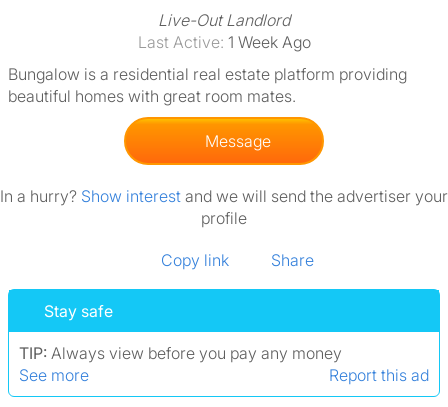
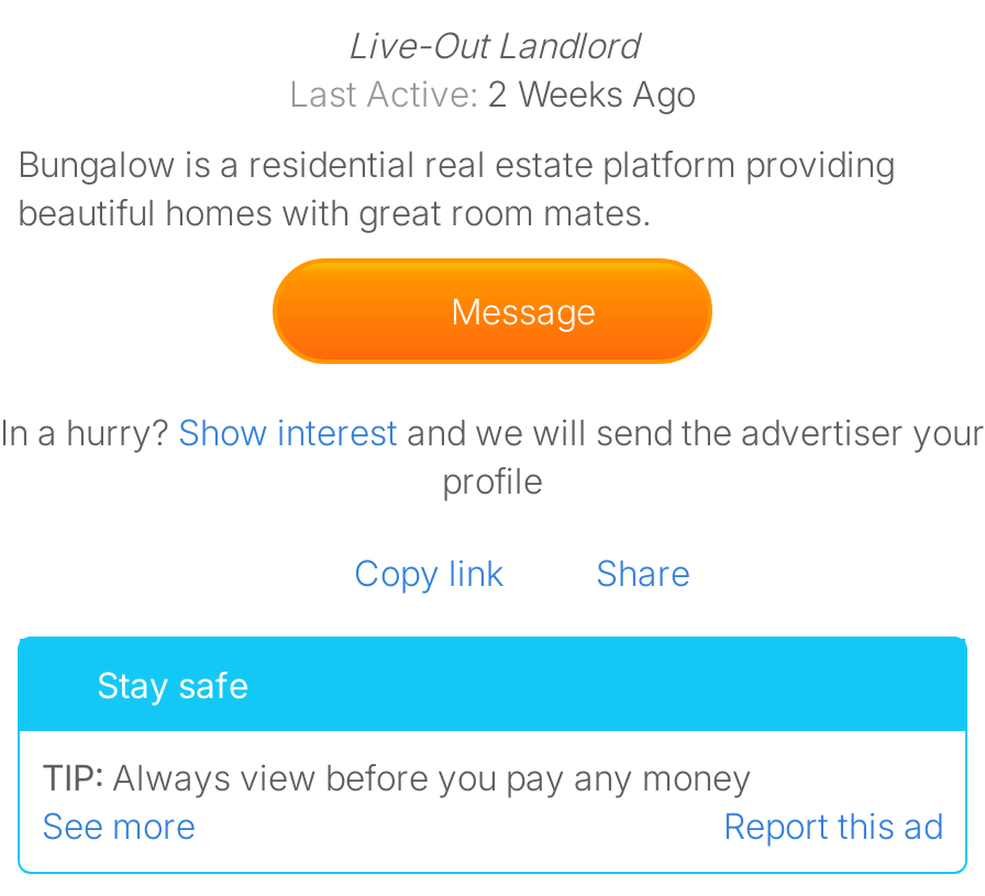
[137,32,310,52] Last Active: 1 Week Ago -> [289,71,696,115] Last Active: 2 Weeks Ago

